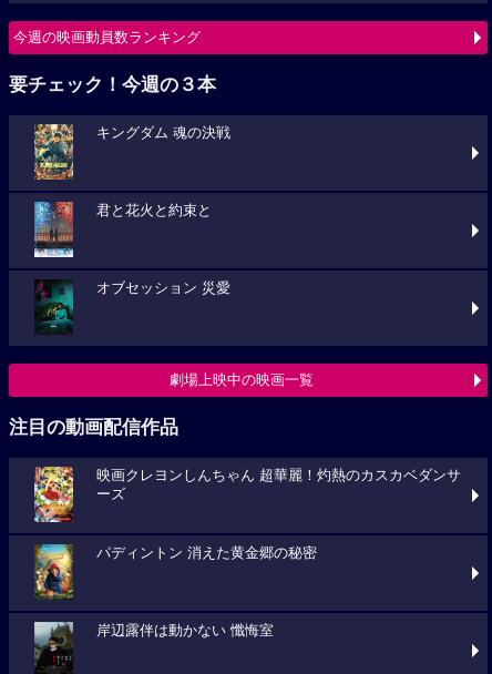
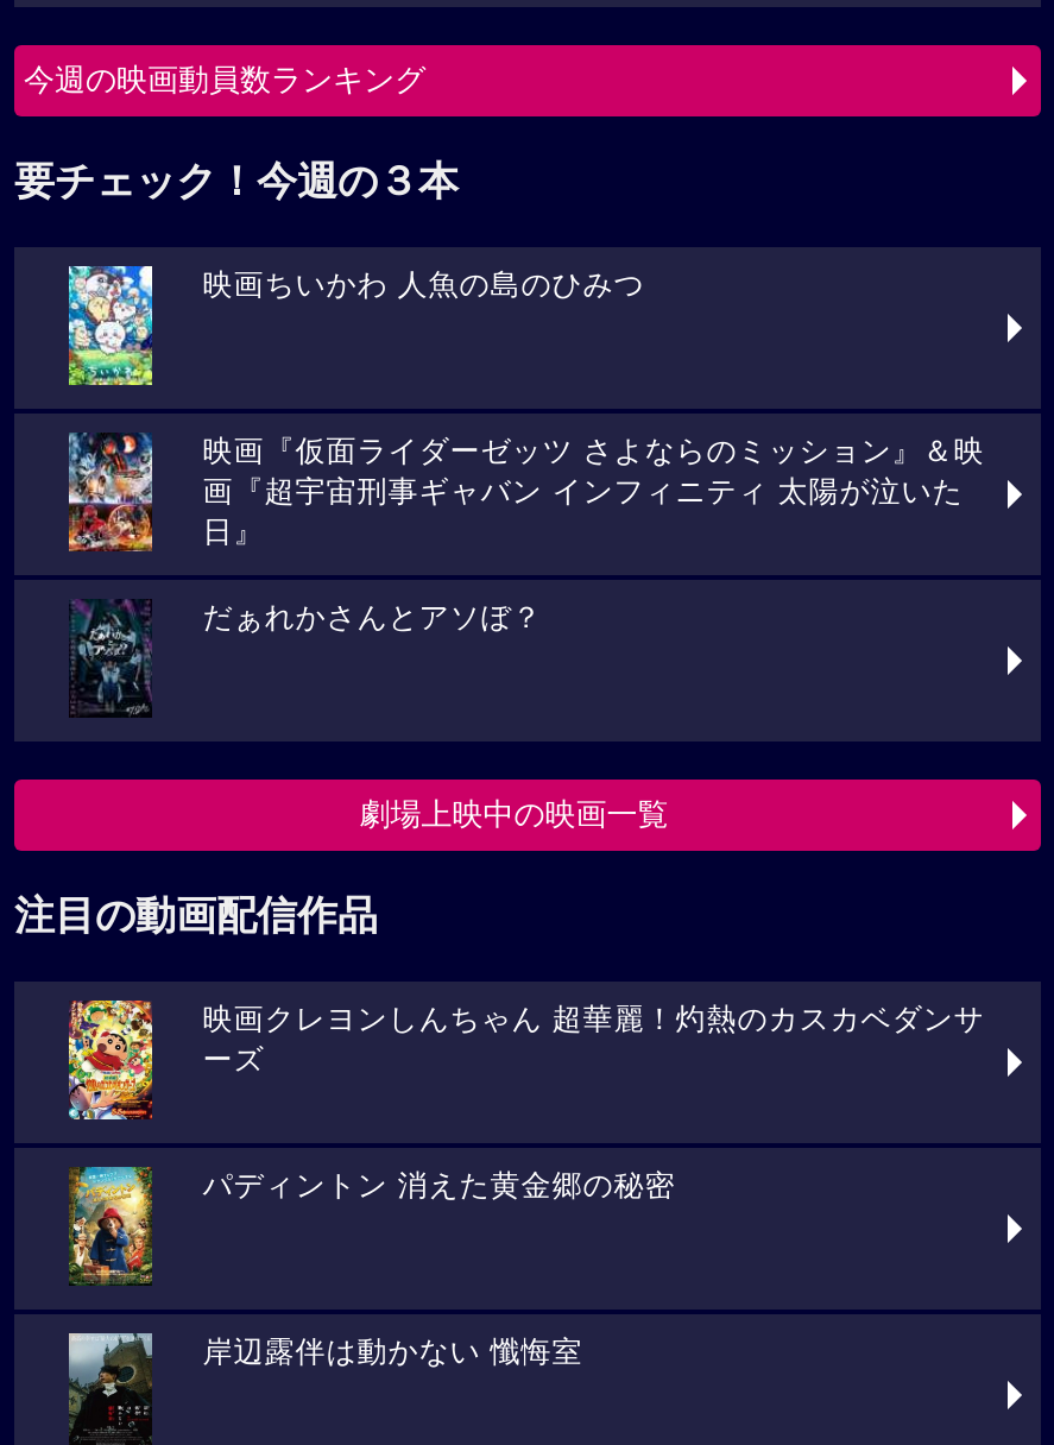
[33,123,231,181] [image] | キングダム 魂の決戦 -> [67,264,645,387] [image] | 映画ちいかわ 人魚の島のひみつ
[33,201,212,258] [image] | 君と花火と約束と -> [67,433,985,551] [image] | 映画『仮面ライダーゼッツ さよならのミッション』＆映 | 画『超宇宙刑事ギャバン インフィニティ 太陽が泣いた | 日』
[34,279,231,331] [image] | オブセッション 災愛 -> [71,599,543,713] [image] | だぁれかさんとアソぼ？

